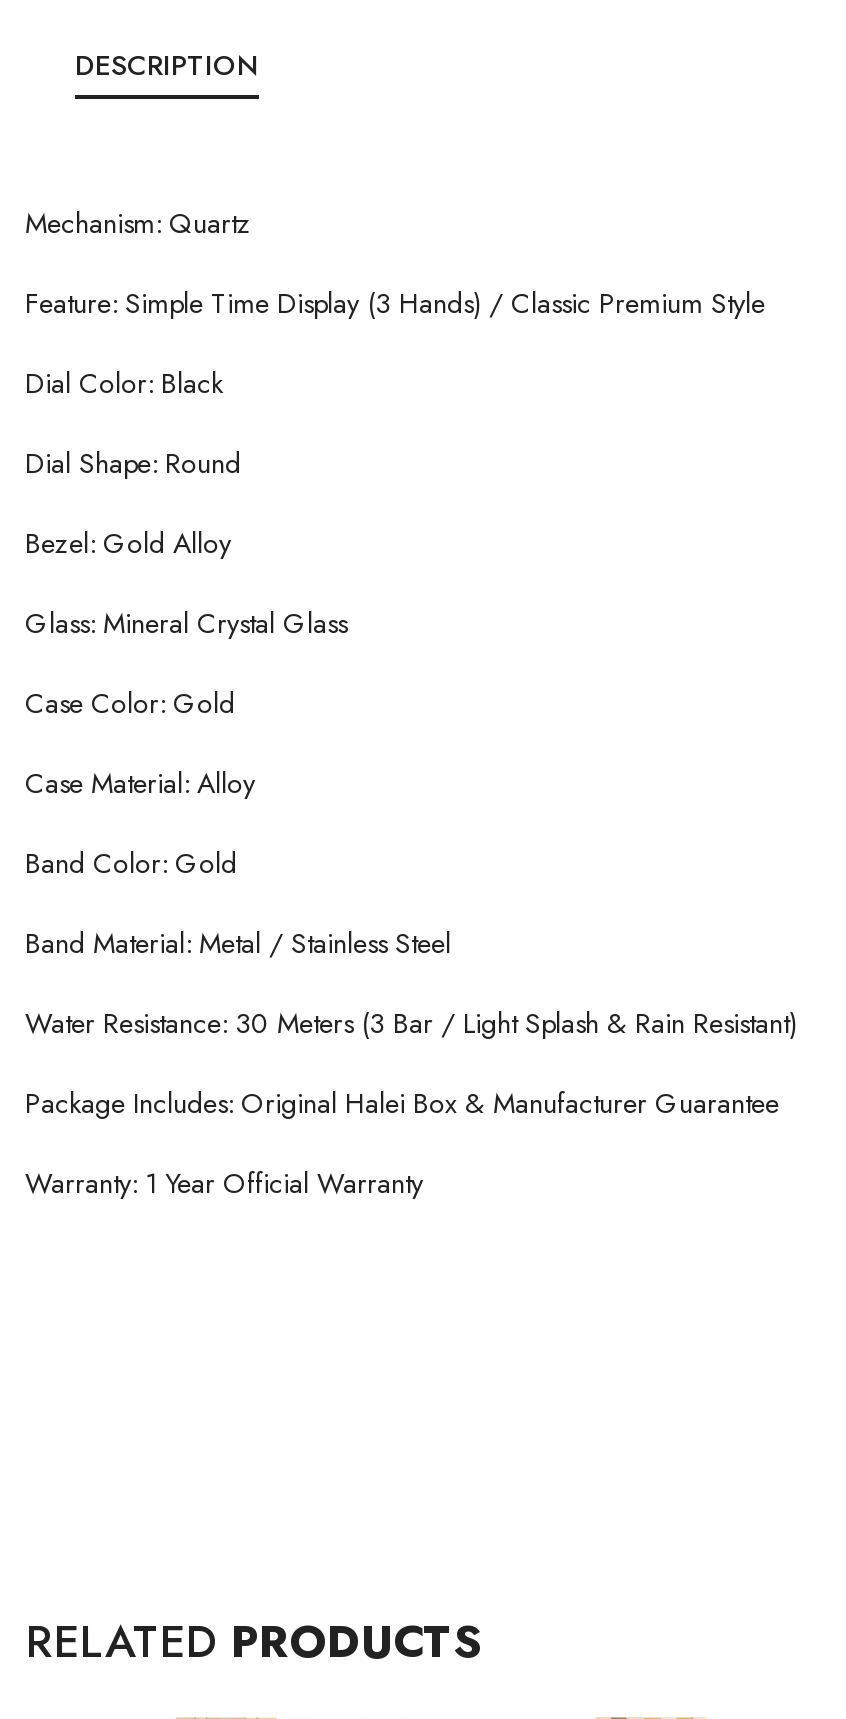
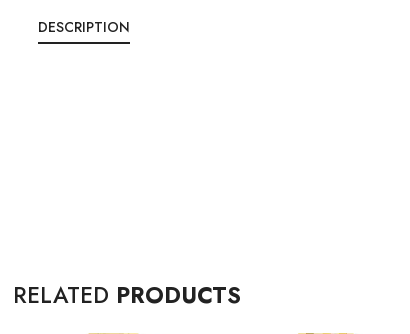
[25,203,797,1203] Mechanism: Quartz | Feature: Simple Time Display (3 Hands) / Classic Premium Style | Dial Color: Black | Dial Shape: Round | Bezel: Gold Alloy | Glass: Mineral Crystal Glass | Case Color: Gold | Case Material: Alloy | Band Color: Gold | Band Material: Metal / Stainless Steel | Water Resistance: 30 Meters (3 Bar / Light Splash & Rain Resistant) | Package Includes: Original Halei Box & Manufacturer Guarantee | Warranty: 1 Year Official Warranty -> none

